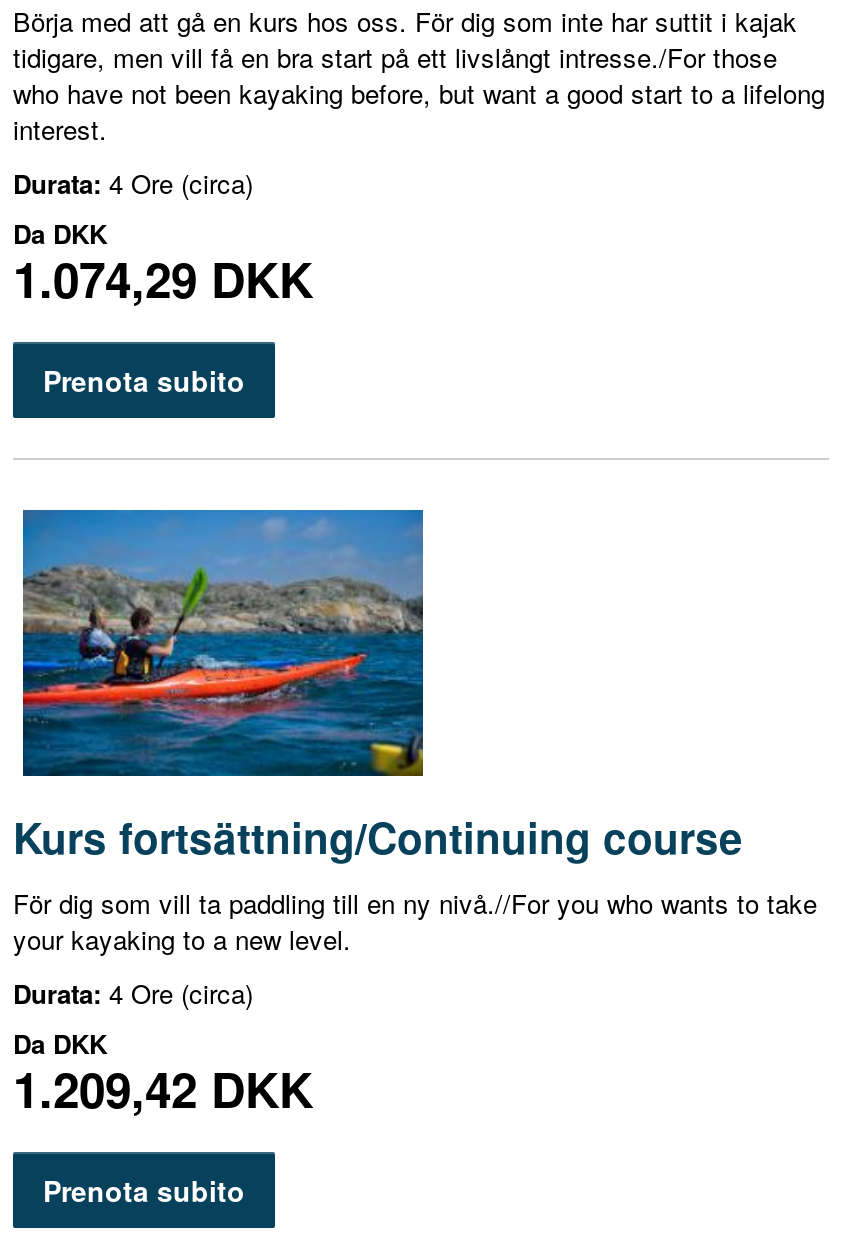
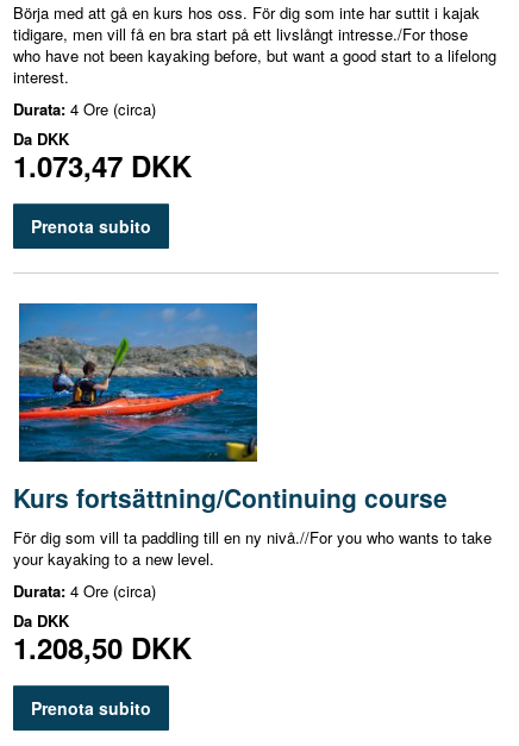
[13,243,313,311] 1.074,29 DKK -> [13,145,192,185] 1.073,47 DKK
[13,1054,313,1122] 1.209,42 DKK -> [13,627,192,667] 1.208,50 DKK

